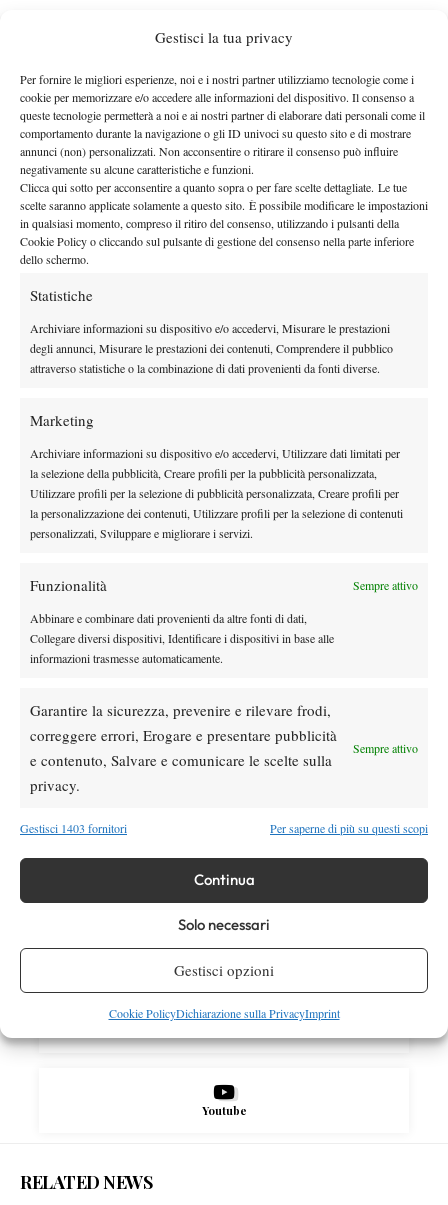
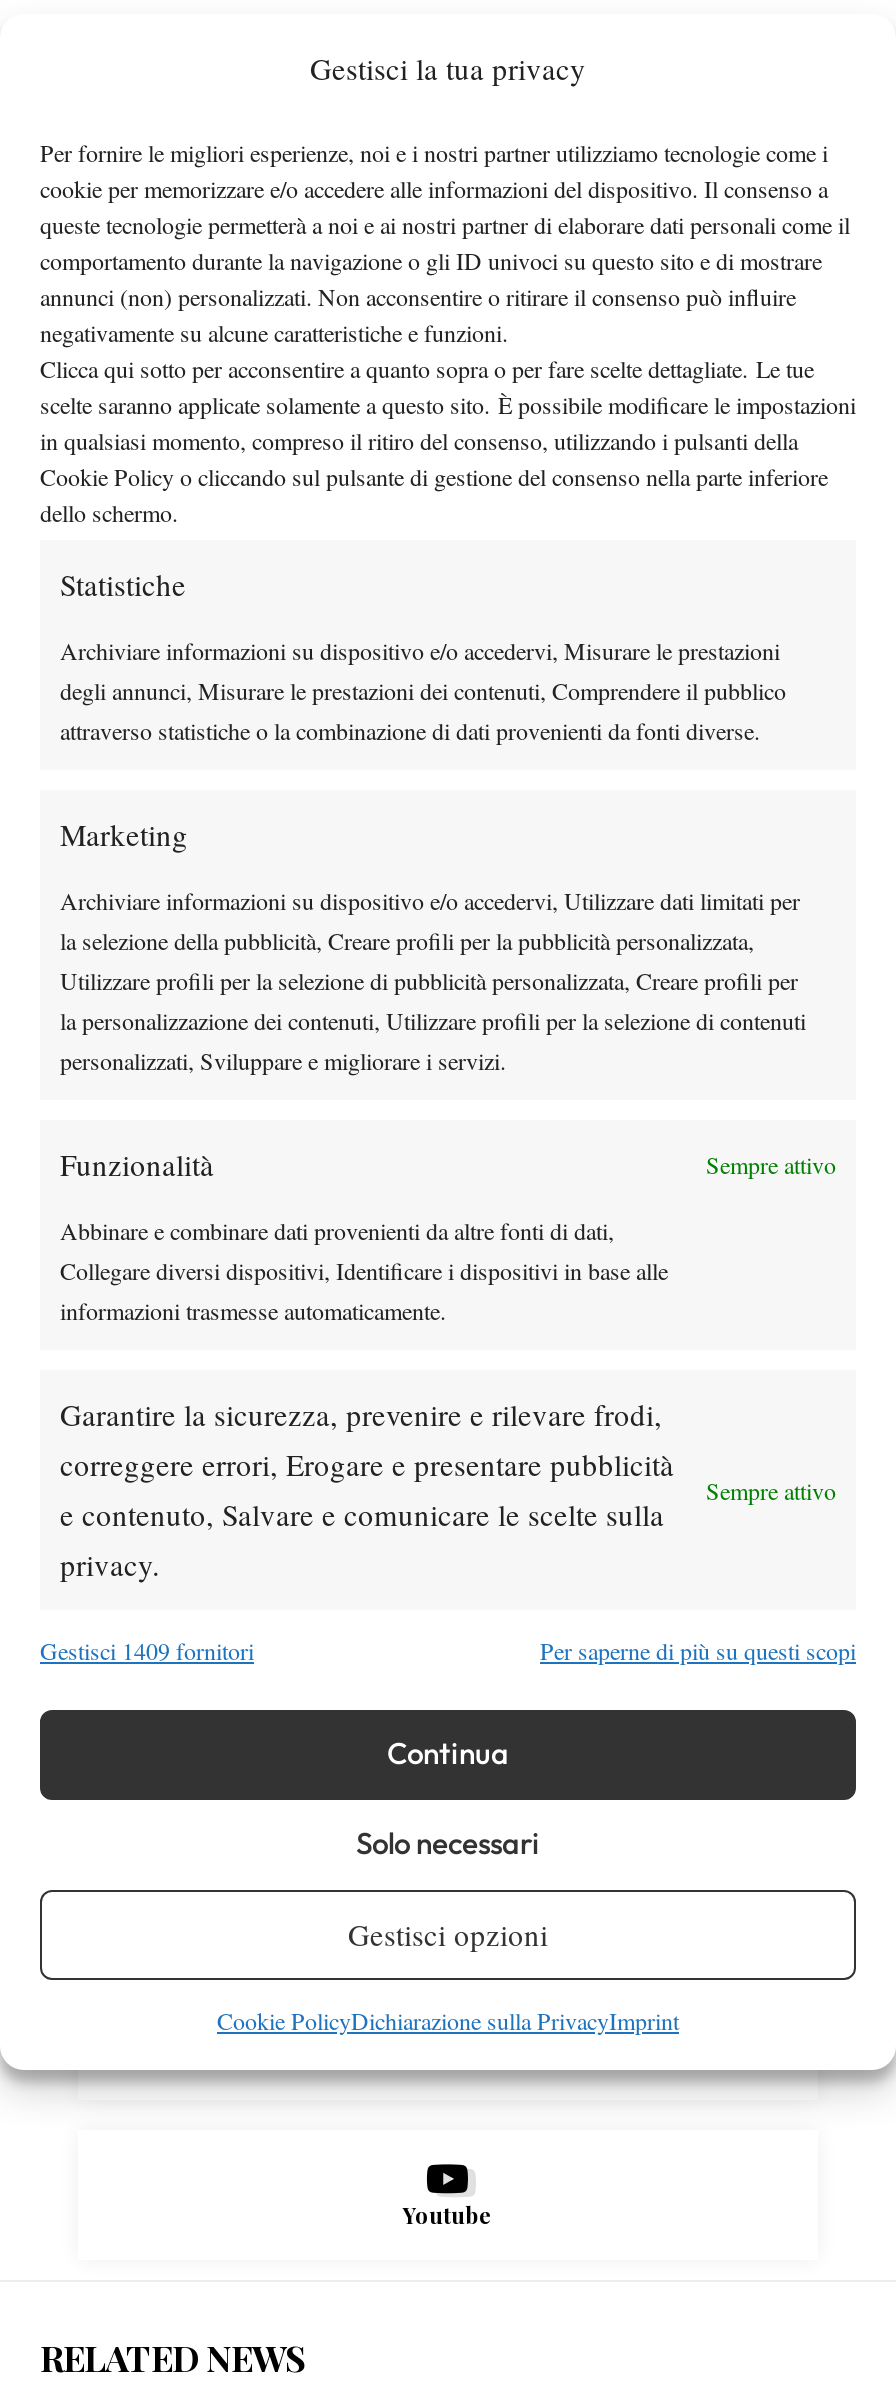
[20,819,127,835] Gestisci 1403 fornitori -> [40,1633,254,1665] Gestisci 1409 fornitori

